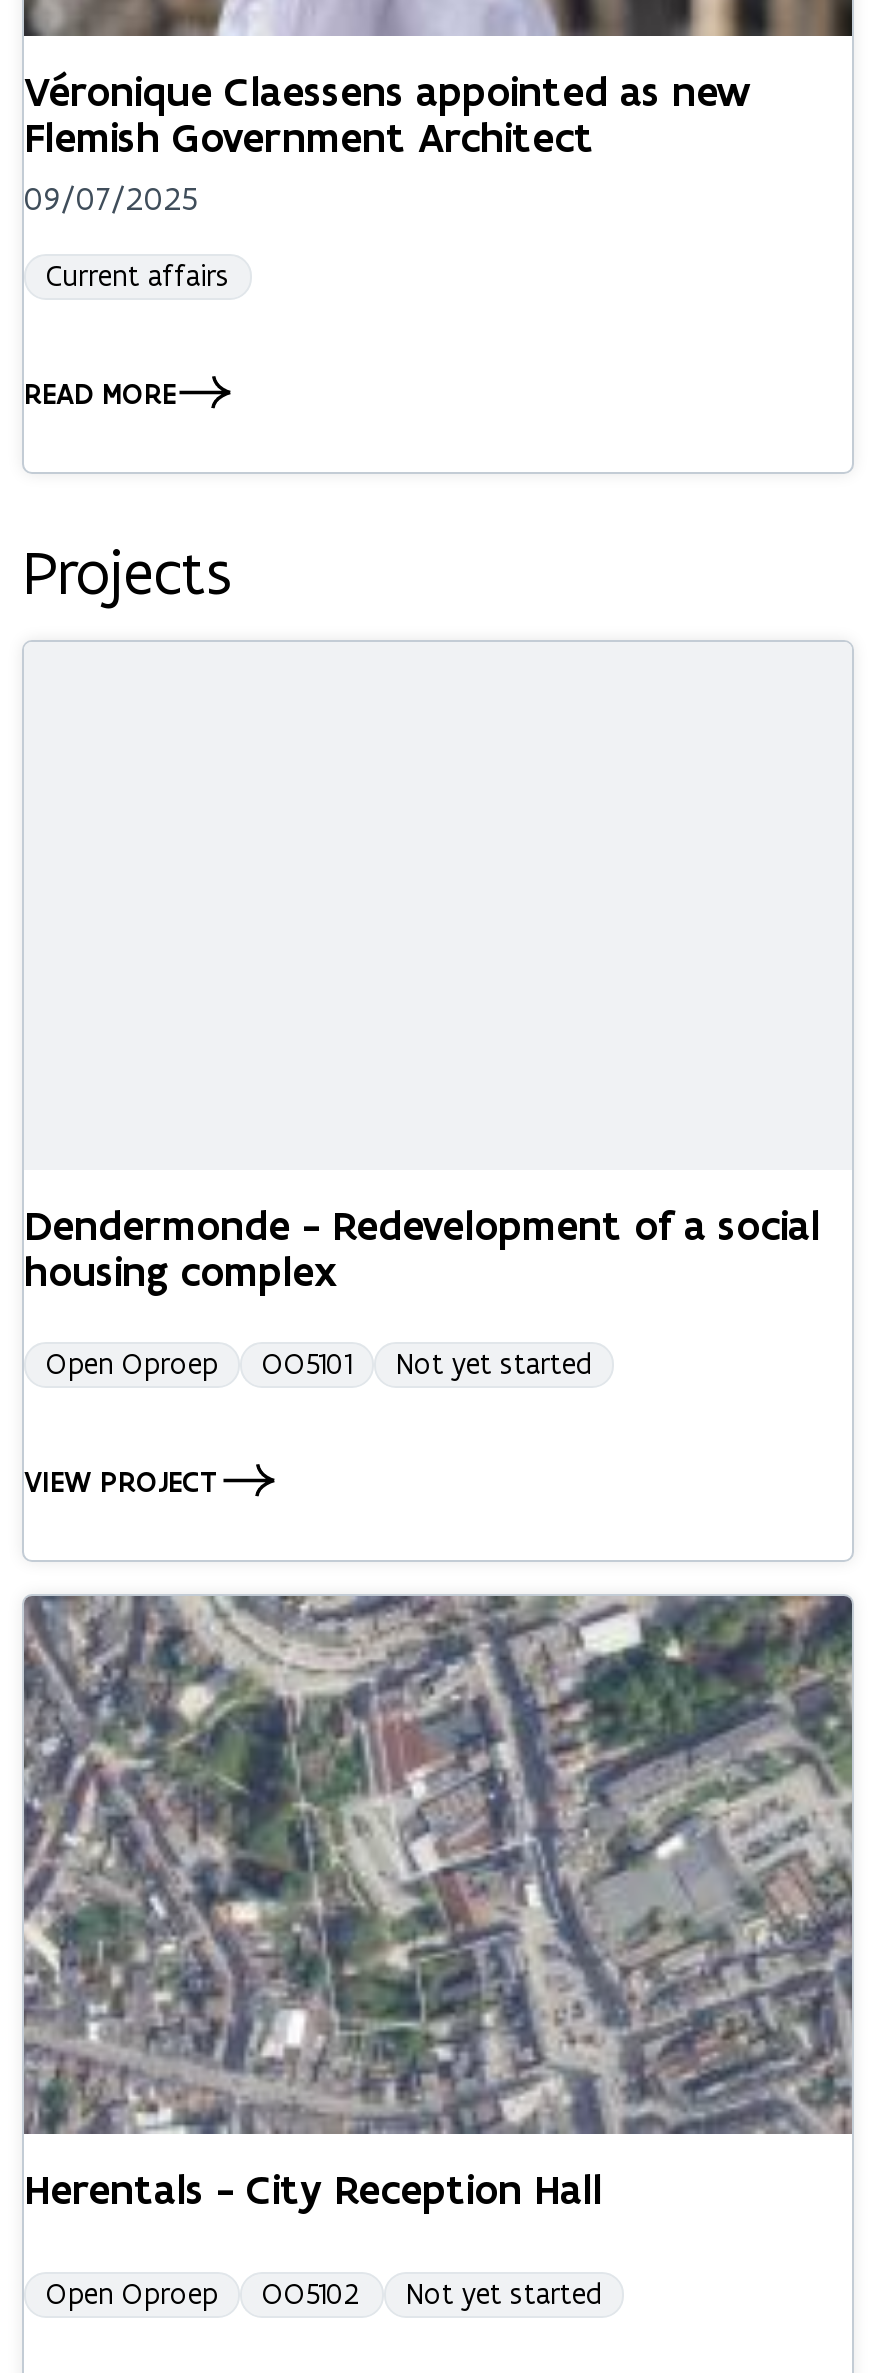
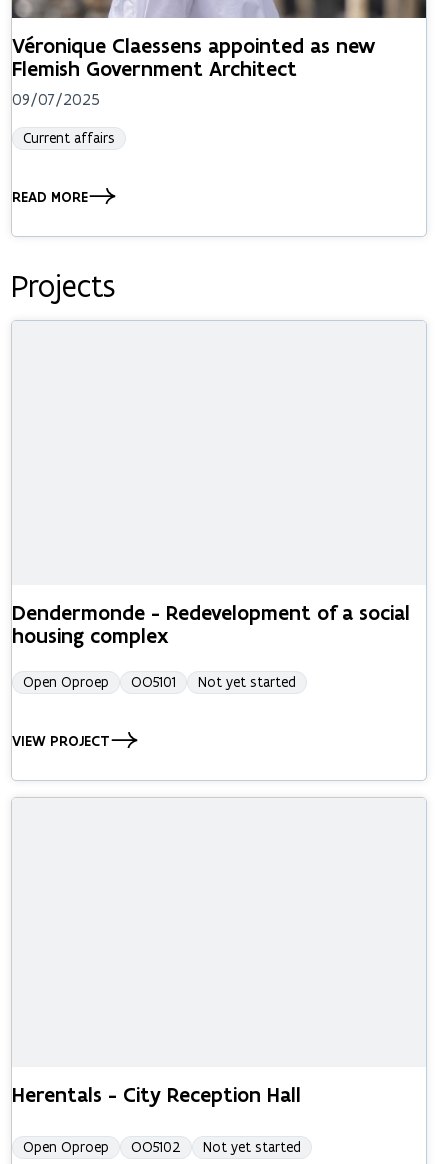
[22,1594,854,2136] [image] -> none

